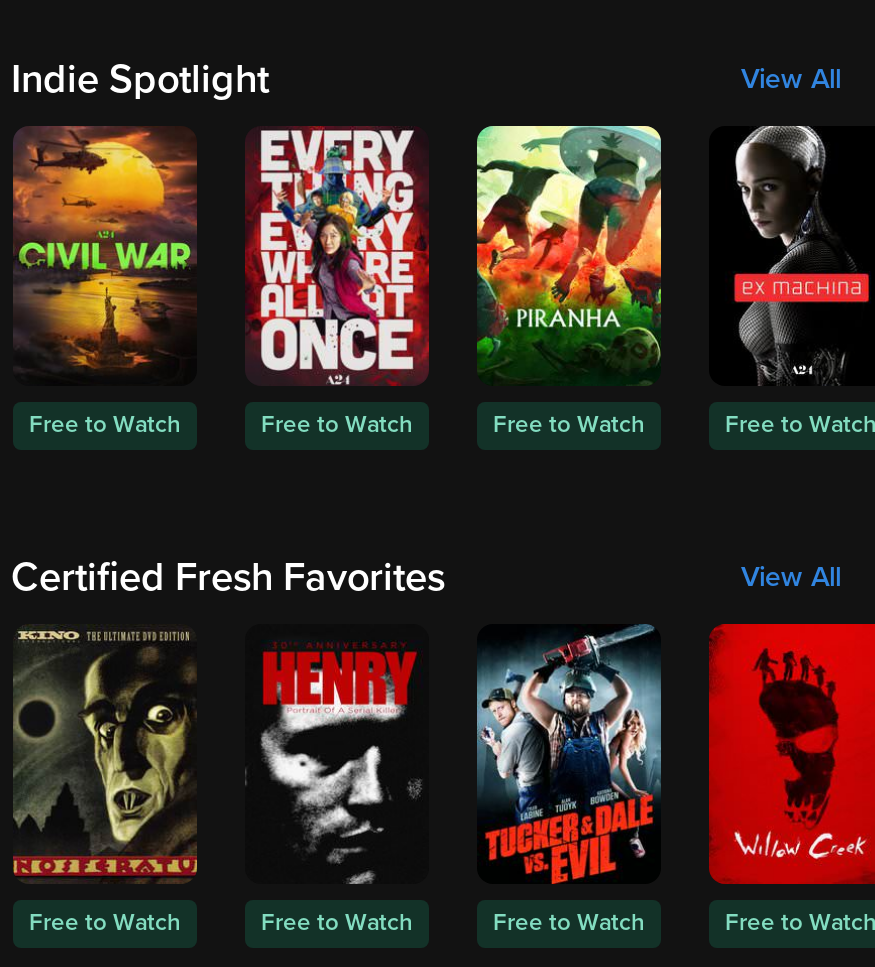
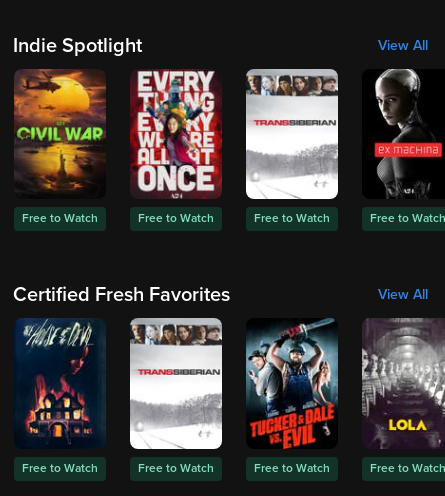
[475,126,663,386] [image] -> [245,69,339,200] [image]
[11,626,199,884] [image] -> [14,318,106,447] [image]
[245,624,429,884] [image] -> [129,317,223,450] [image]
[707,622,869,884] [image] -> [361,317,442,449] [image]

